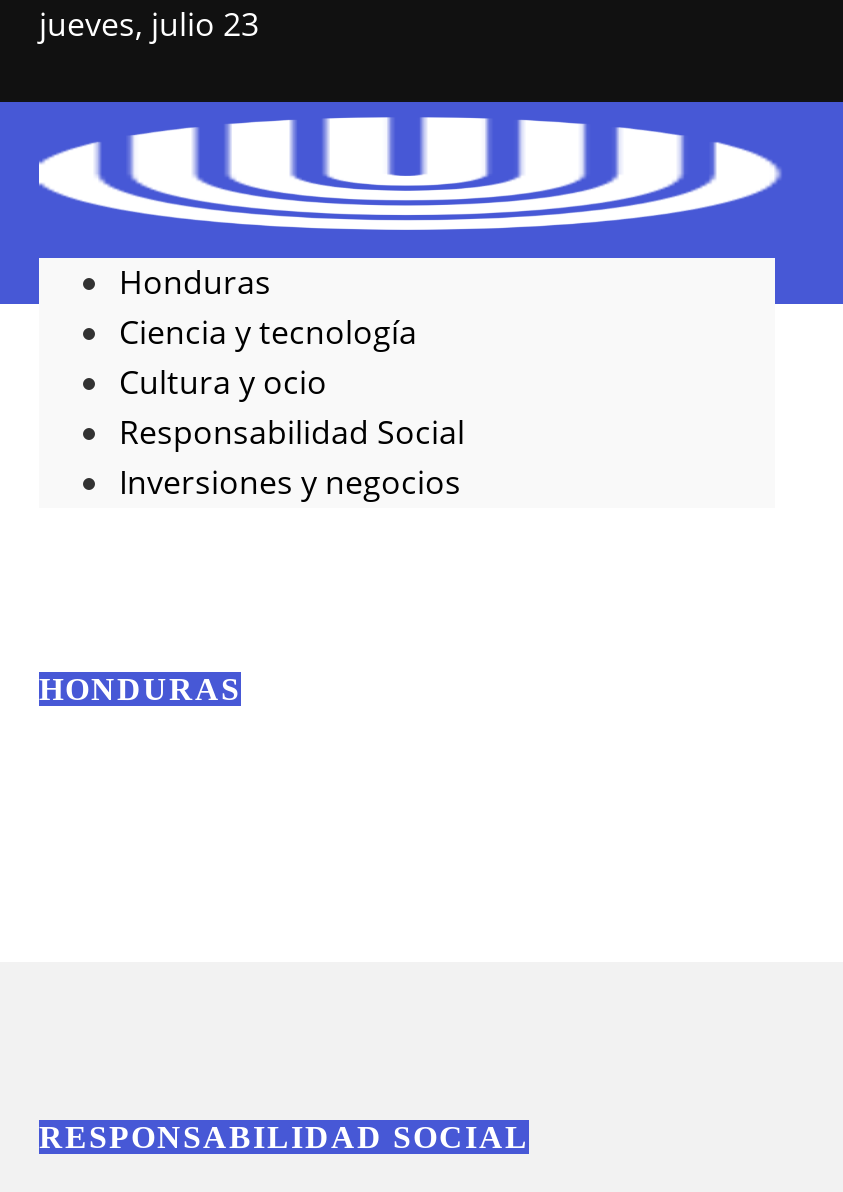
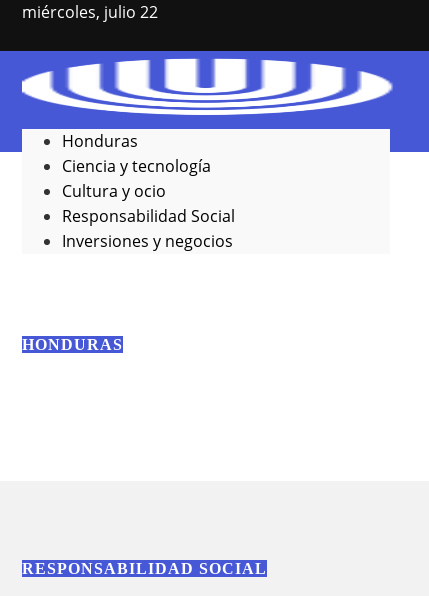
[39,2,259,46] jueves, julio 23 -> [22,1,158,23] miércoles, julio 22

